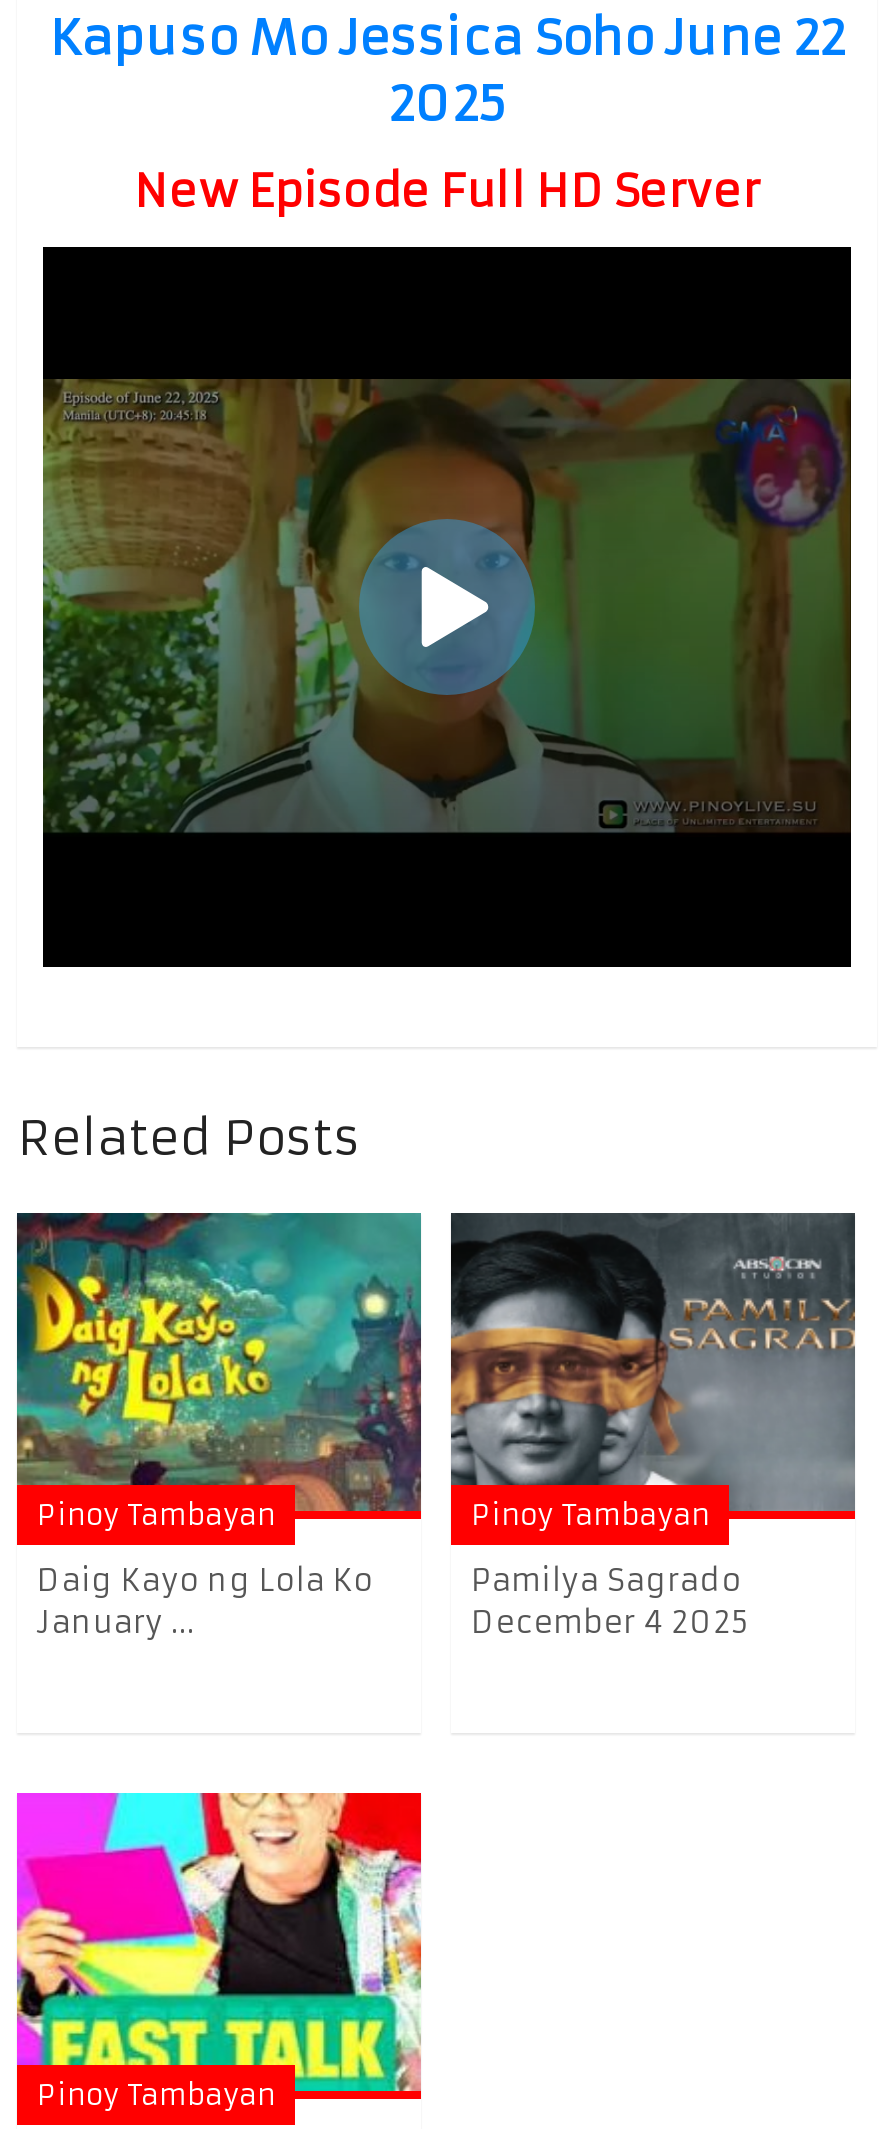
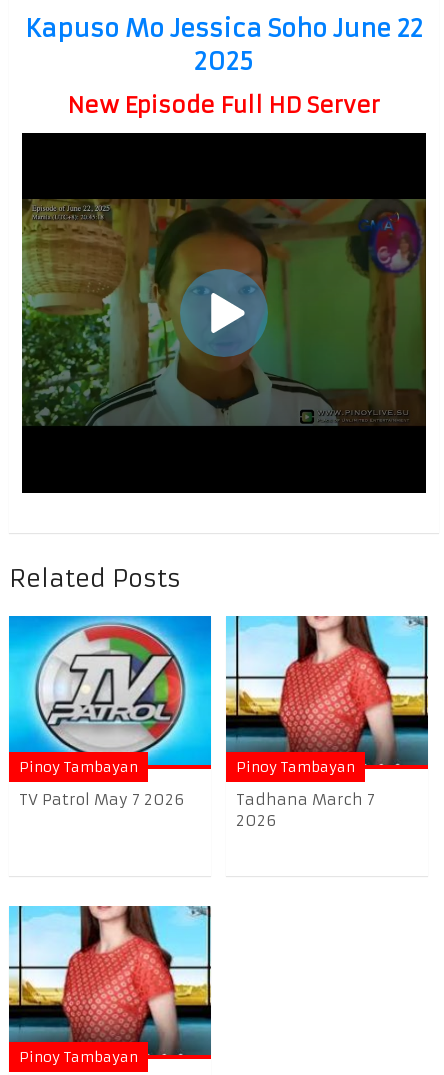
[15,1211,423,1641] [image] | Daig Kayo ng Lola Ko | January ... -> [8,615,212,809] [image] | TV Patrol May 7 2026
[449,1211,857,1641] [image] | Pamilya Sagrado | December 4 2025 -> [225,615,429,830] [image] | Tadhana March 7 | 2026
[15,1791,423,2093] [image] -> [8,905,212,1056] [image]

